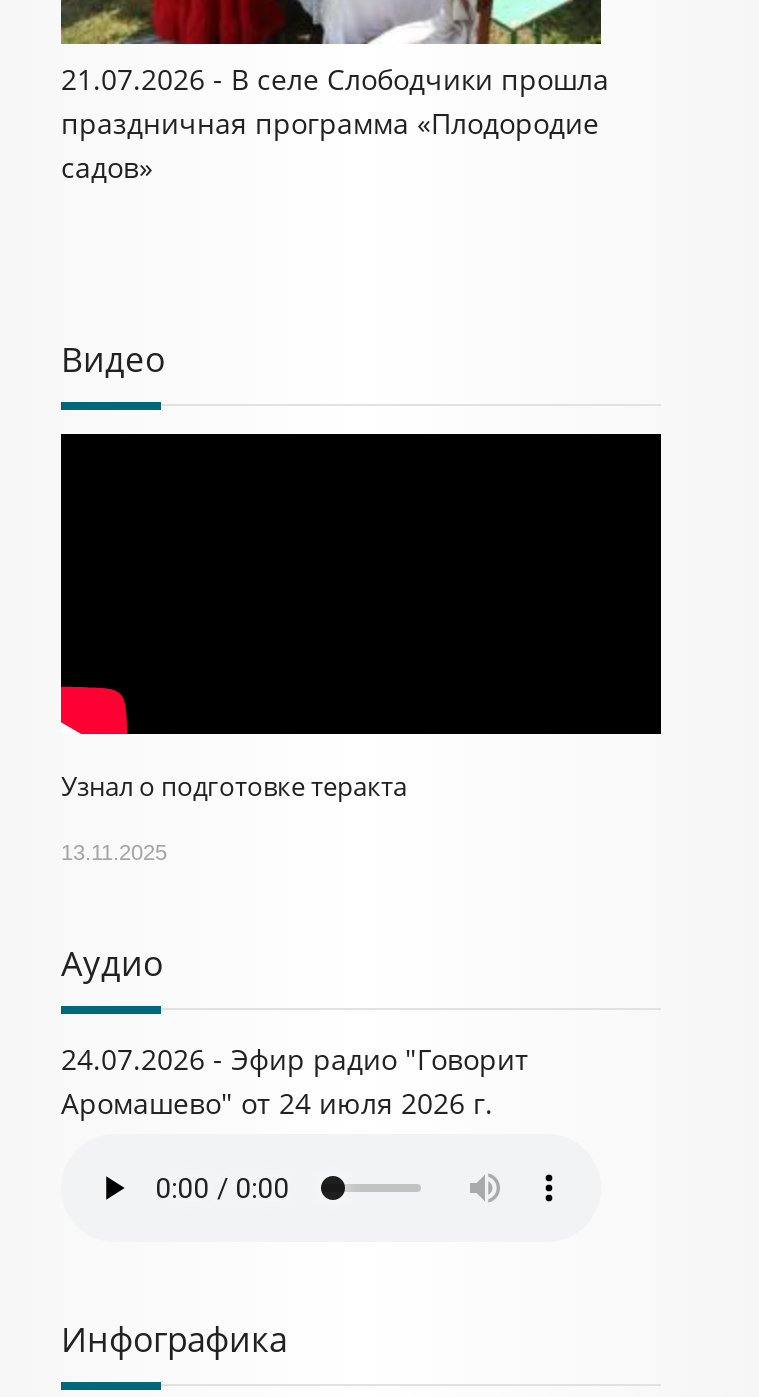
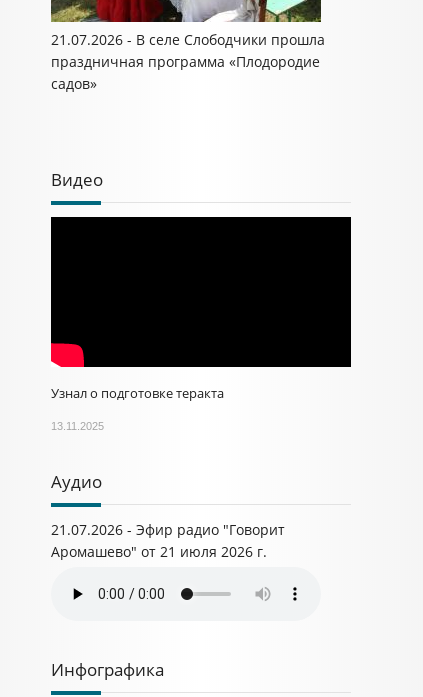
[61,1040,529,1078] 24.07.2026 - Эфир радио "Говорит -> [51,520,285,539] 21.07.2026 - Эфир радио "Говорит
[61,1084,493,1122] Аромашево" от 24 июля 2026 г. -> [51,542,267,561] Аромашево" от 21 июля 2026 г.

